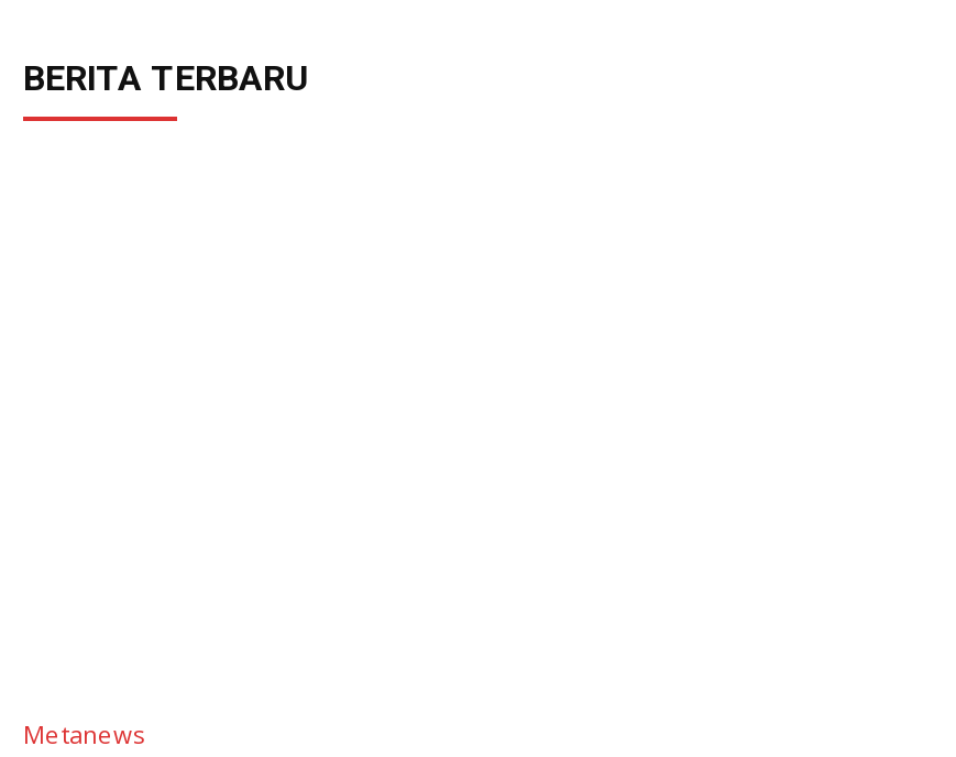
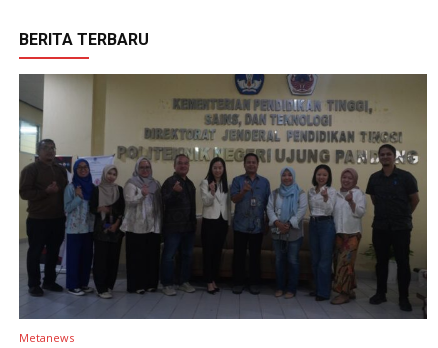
none -> [18,73,428,320] [image]

